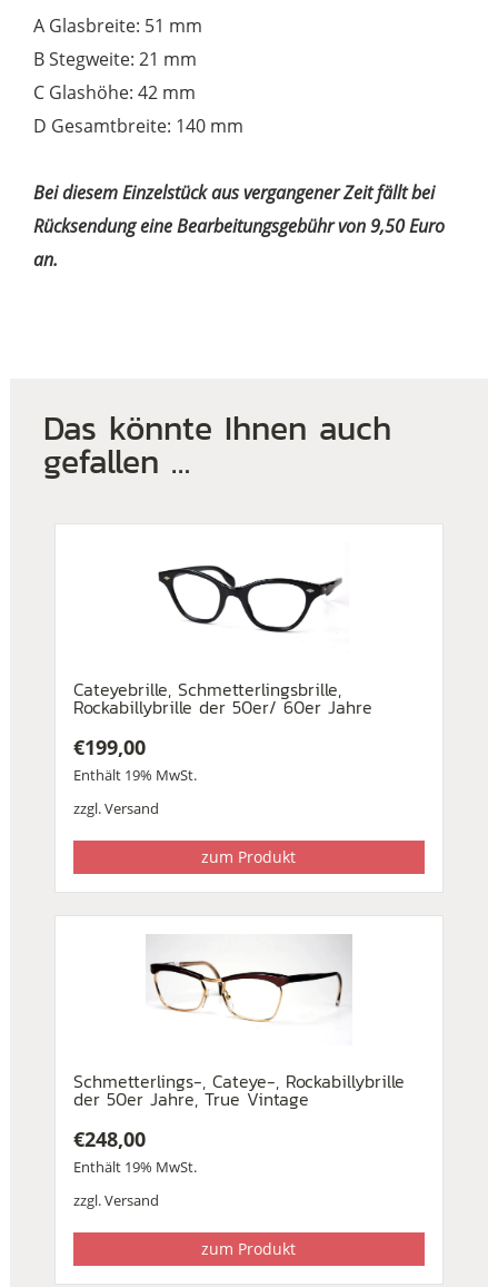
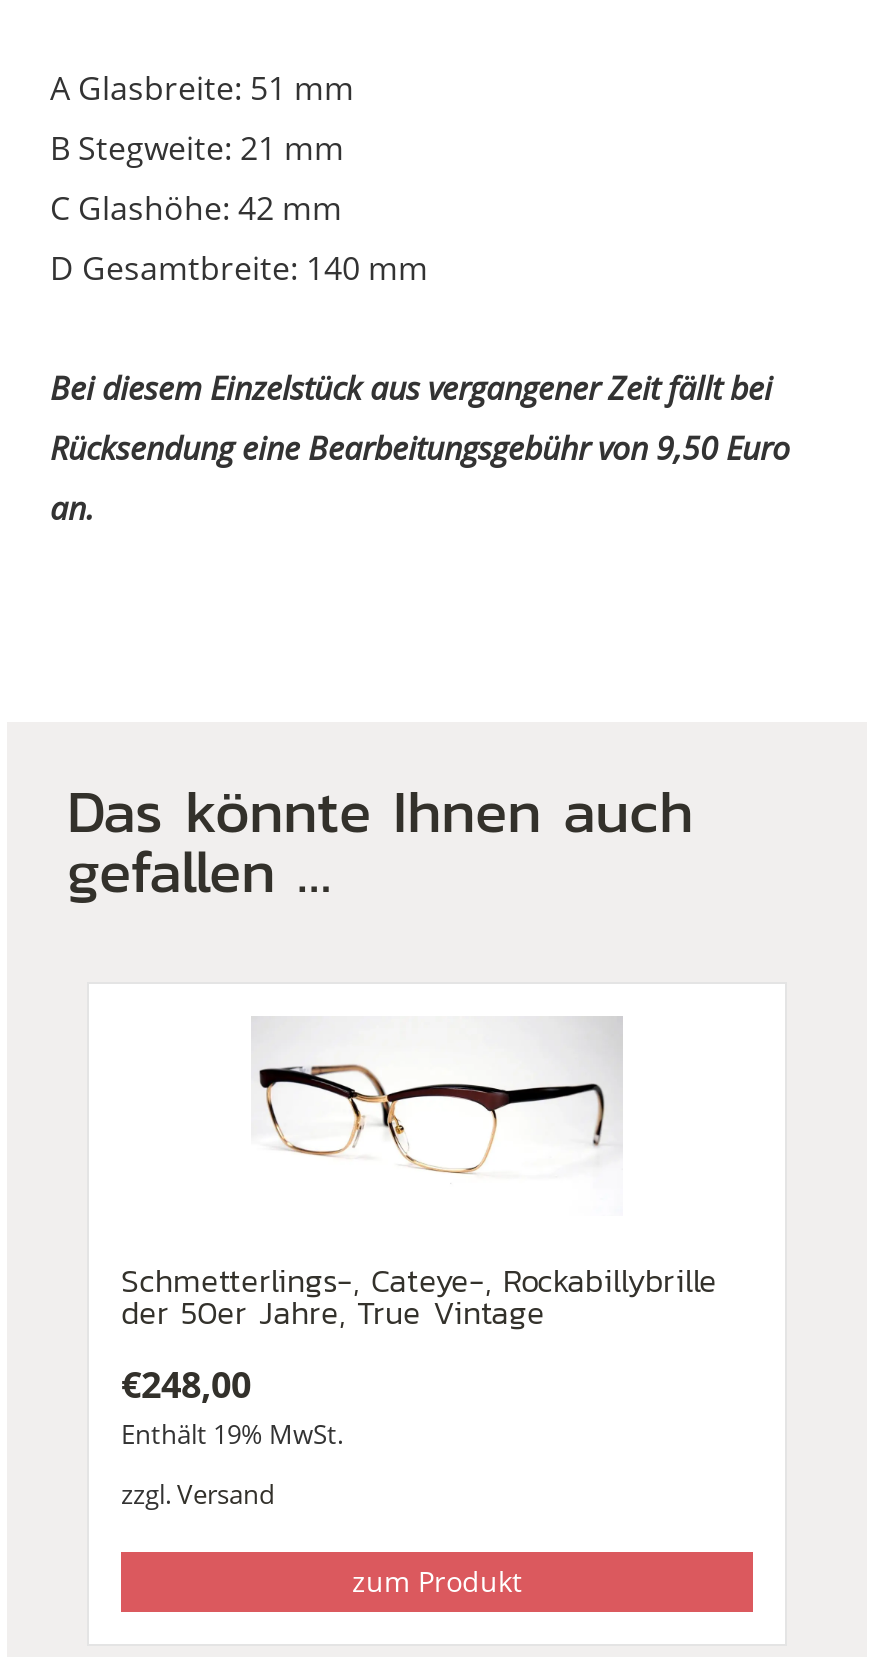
[73,564,372,868] [image] | Cateyebrille, Schmetterlingsbrille, | Rockabillybrille der 50er/ 60er Jahre | €199,00 | Enthält 19% MwSt. | zzgl. Versand | zum Produkt -> none

